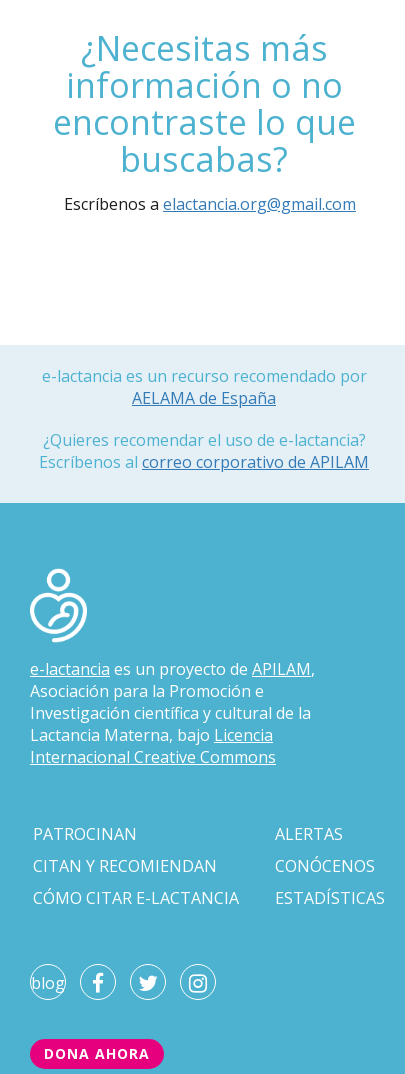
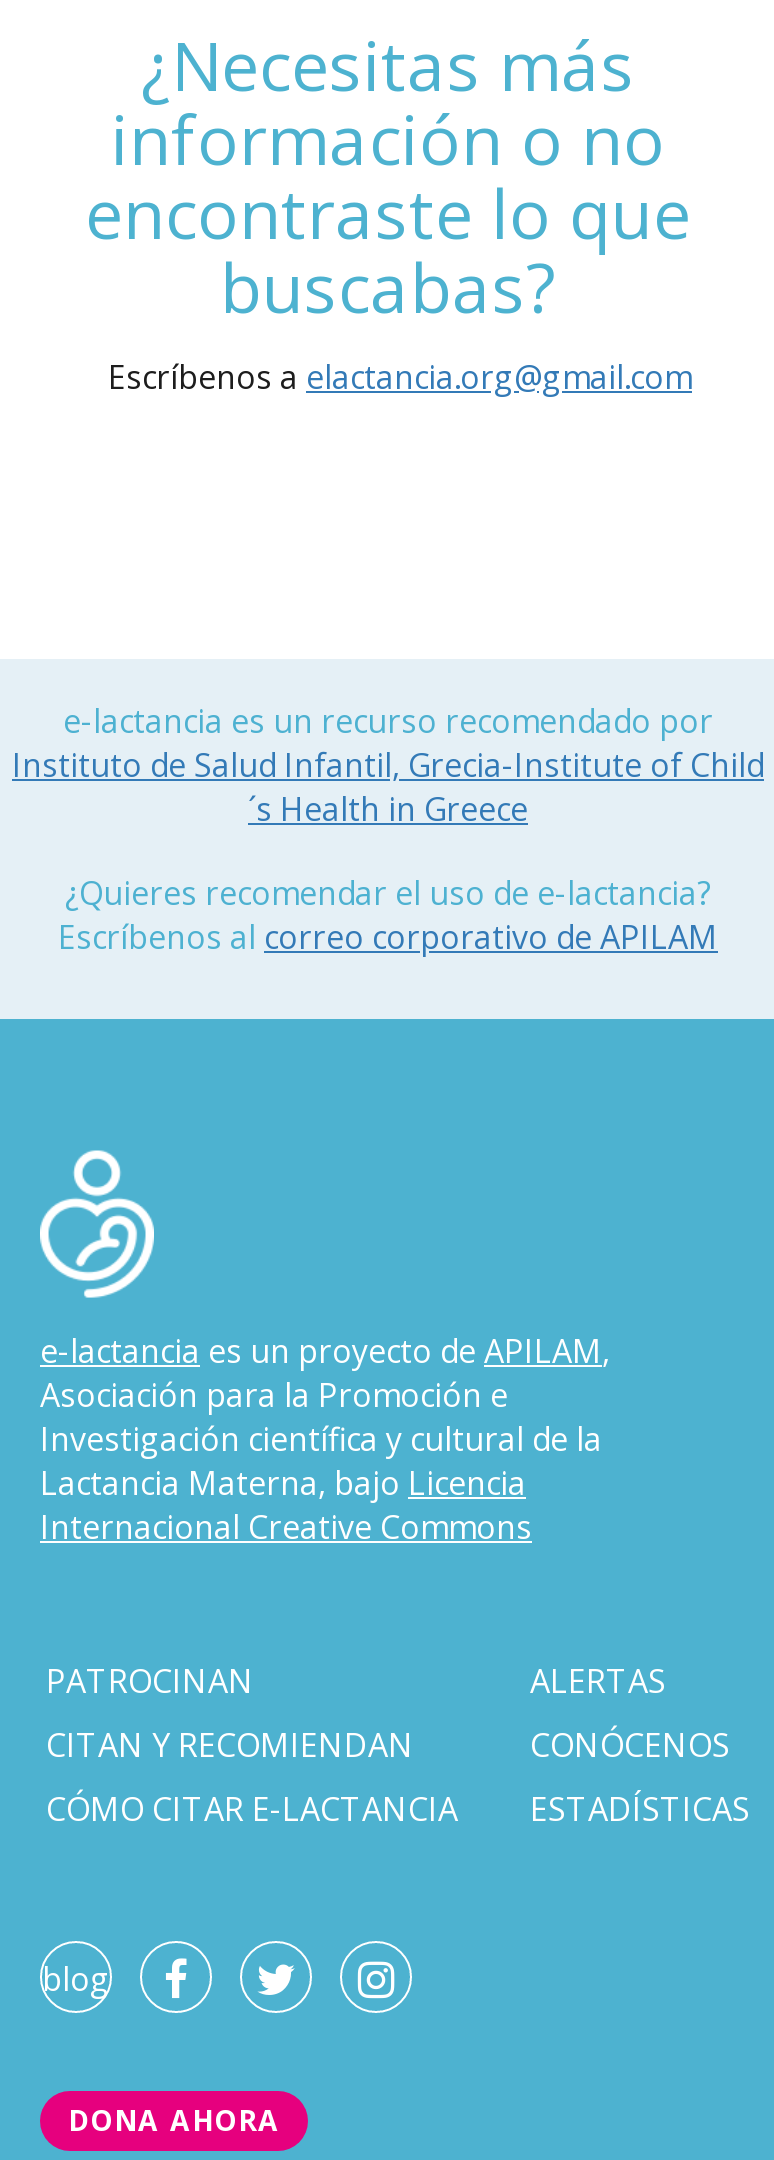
[132,387,276,409] AELAMA de España -> [12,743,764,831] Instituto de Salud Infantil, Grecia-Institute of Child | ´s Health in Greece

